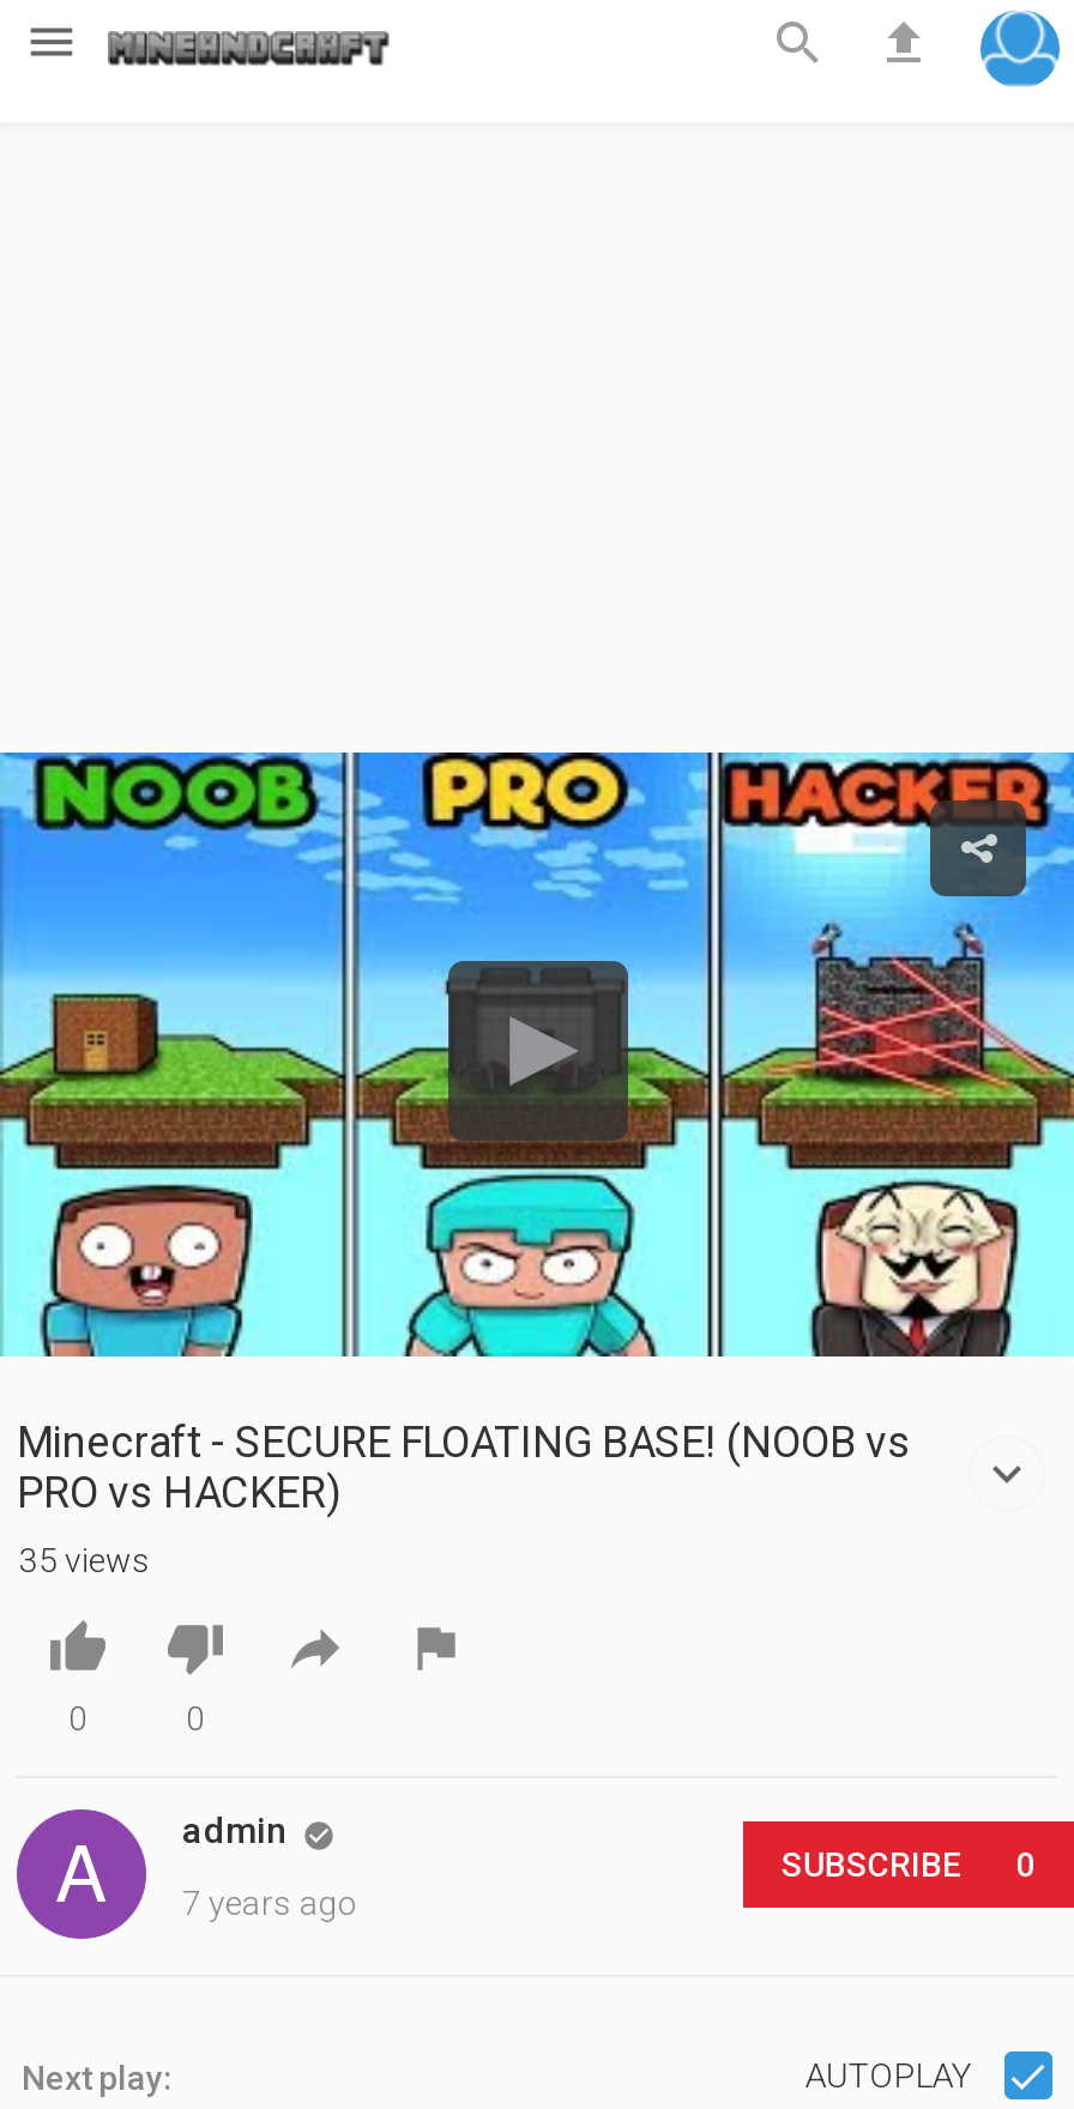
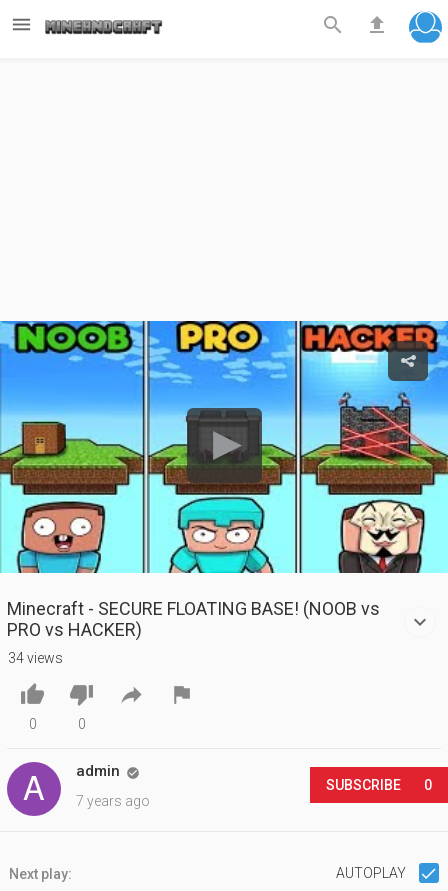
[19,1541,151,1579] 35 views -> [8,650,63,666] 34 views

